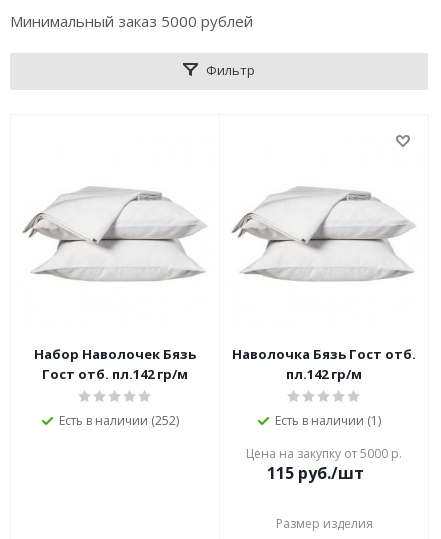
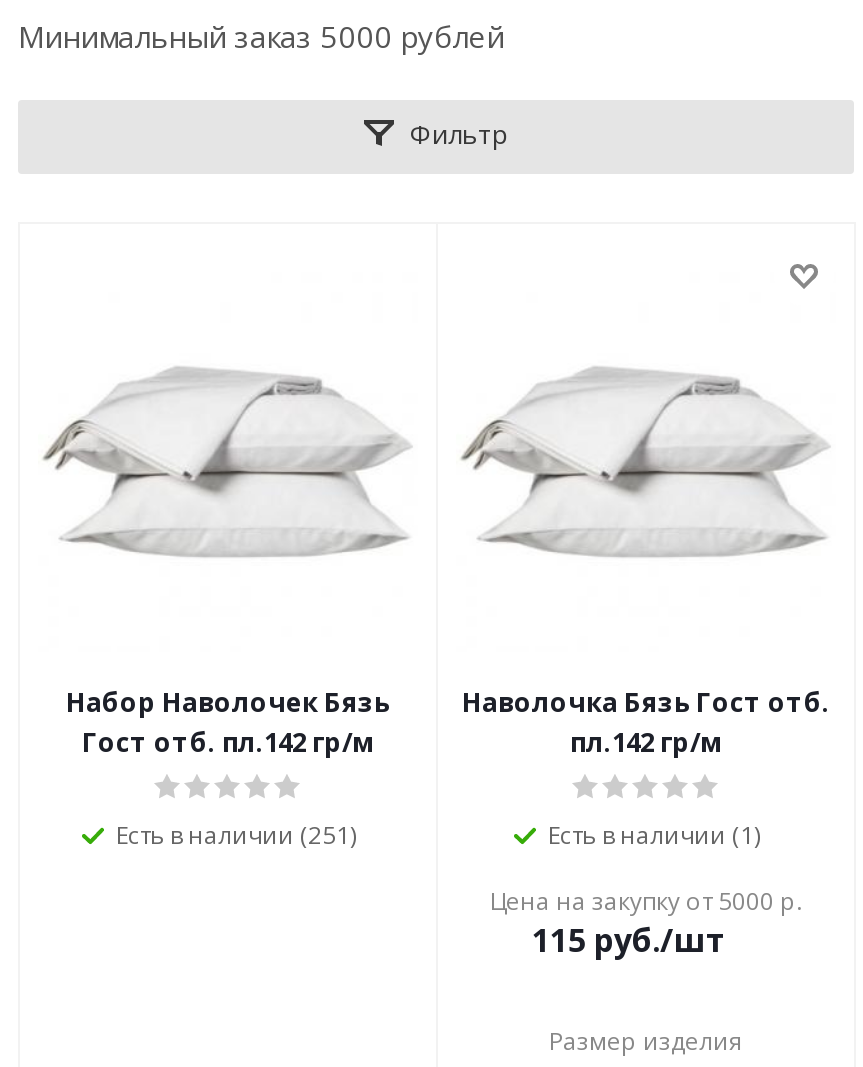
[59,412,179,429] Есть в наличии (252) -> [116,818,356,852] Есть в наличии (251)

